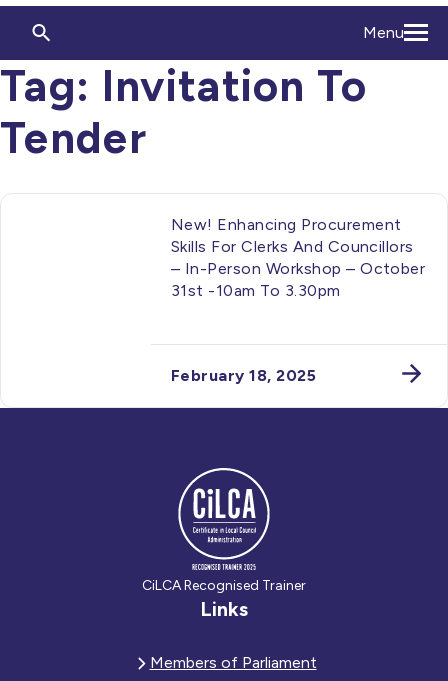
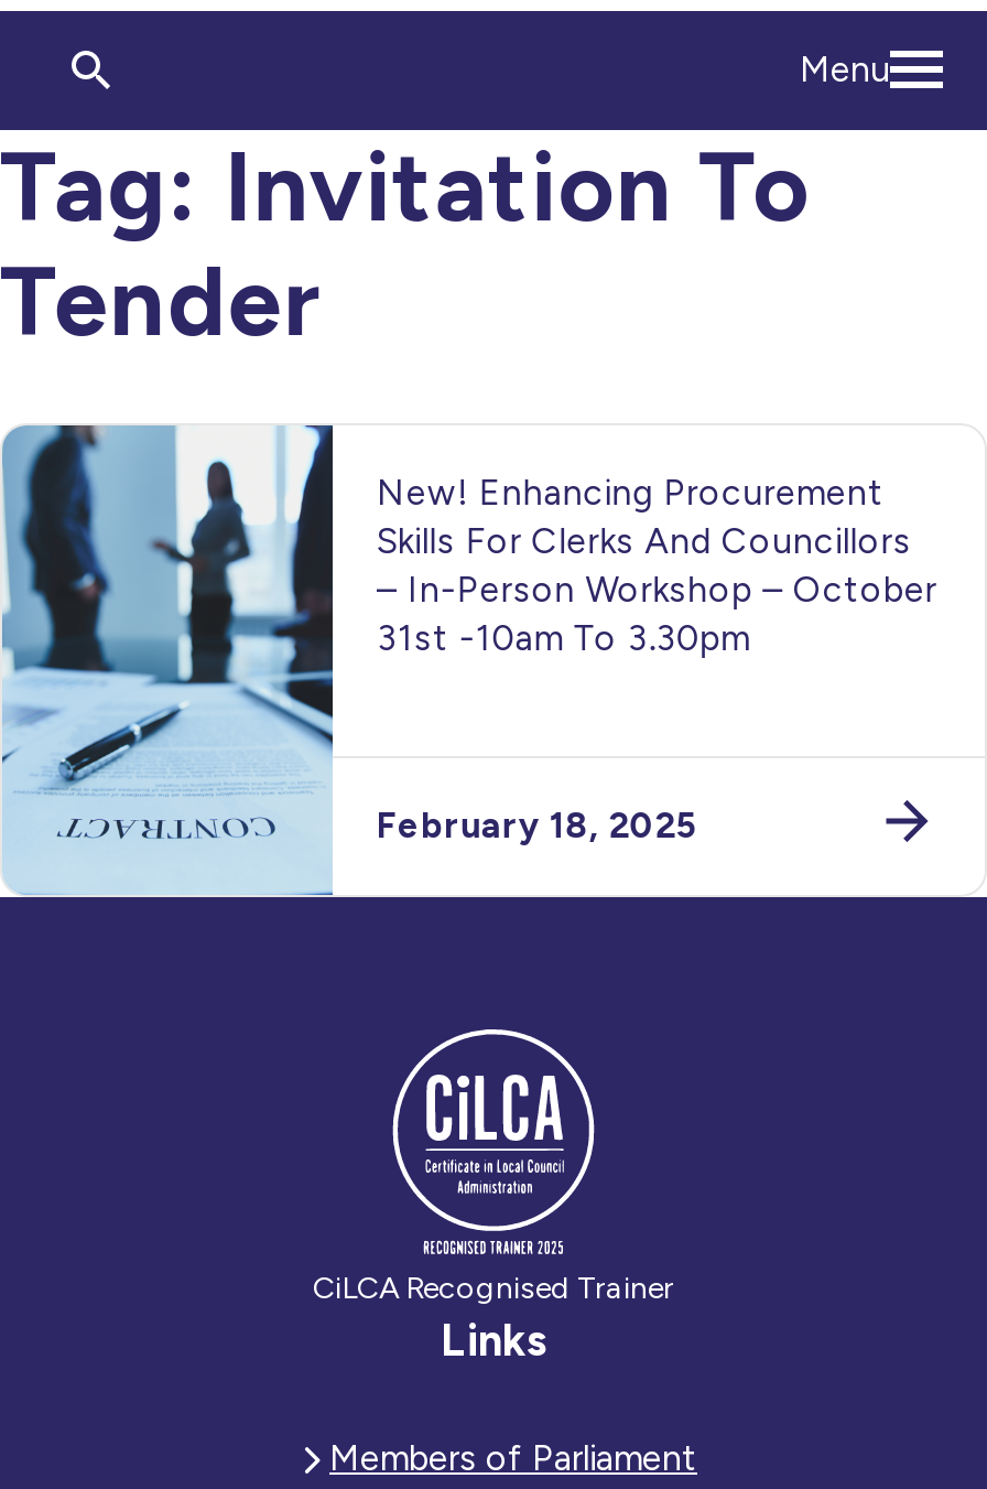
none -> [7,423,335,897] [image]

